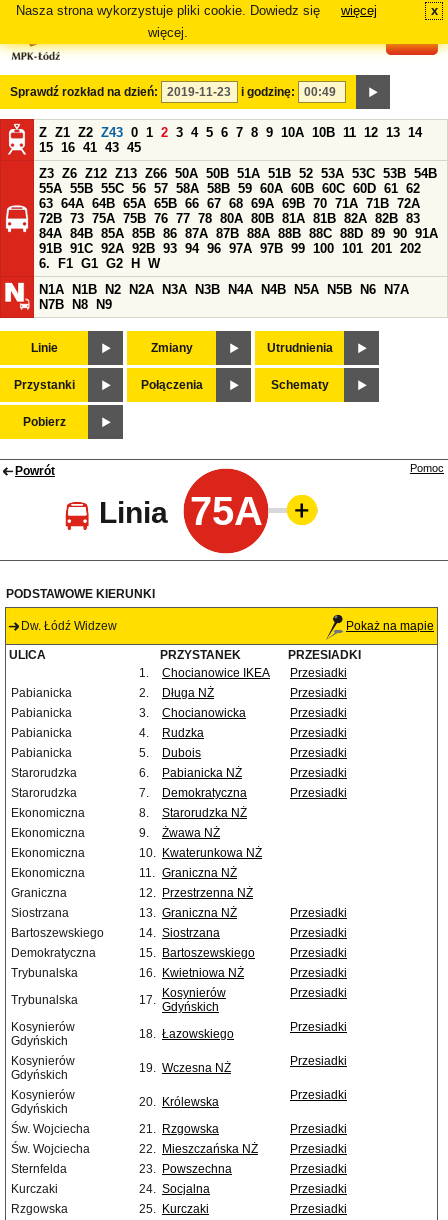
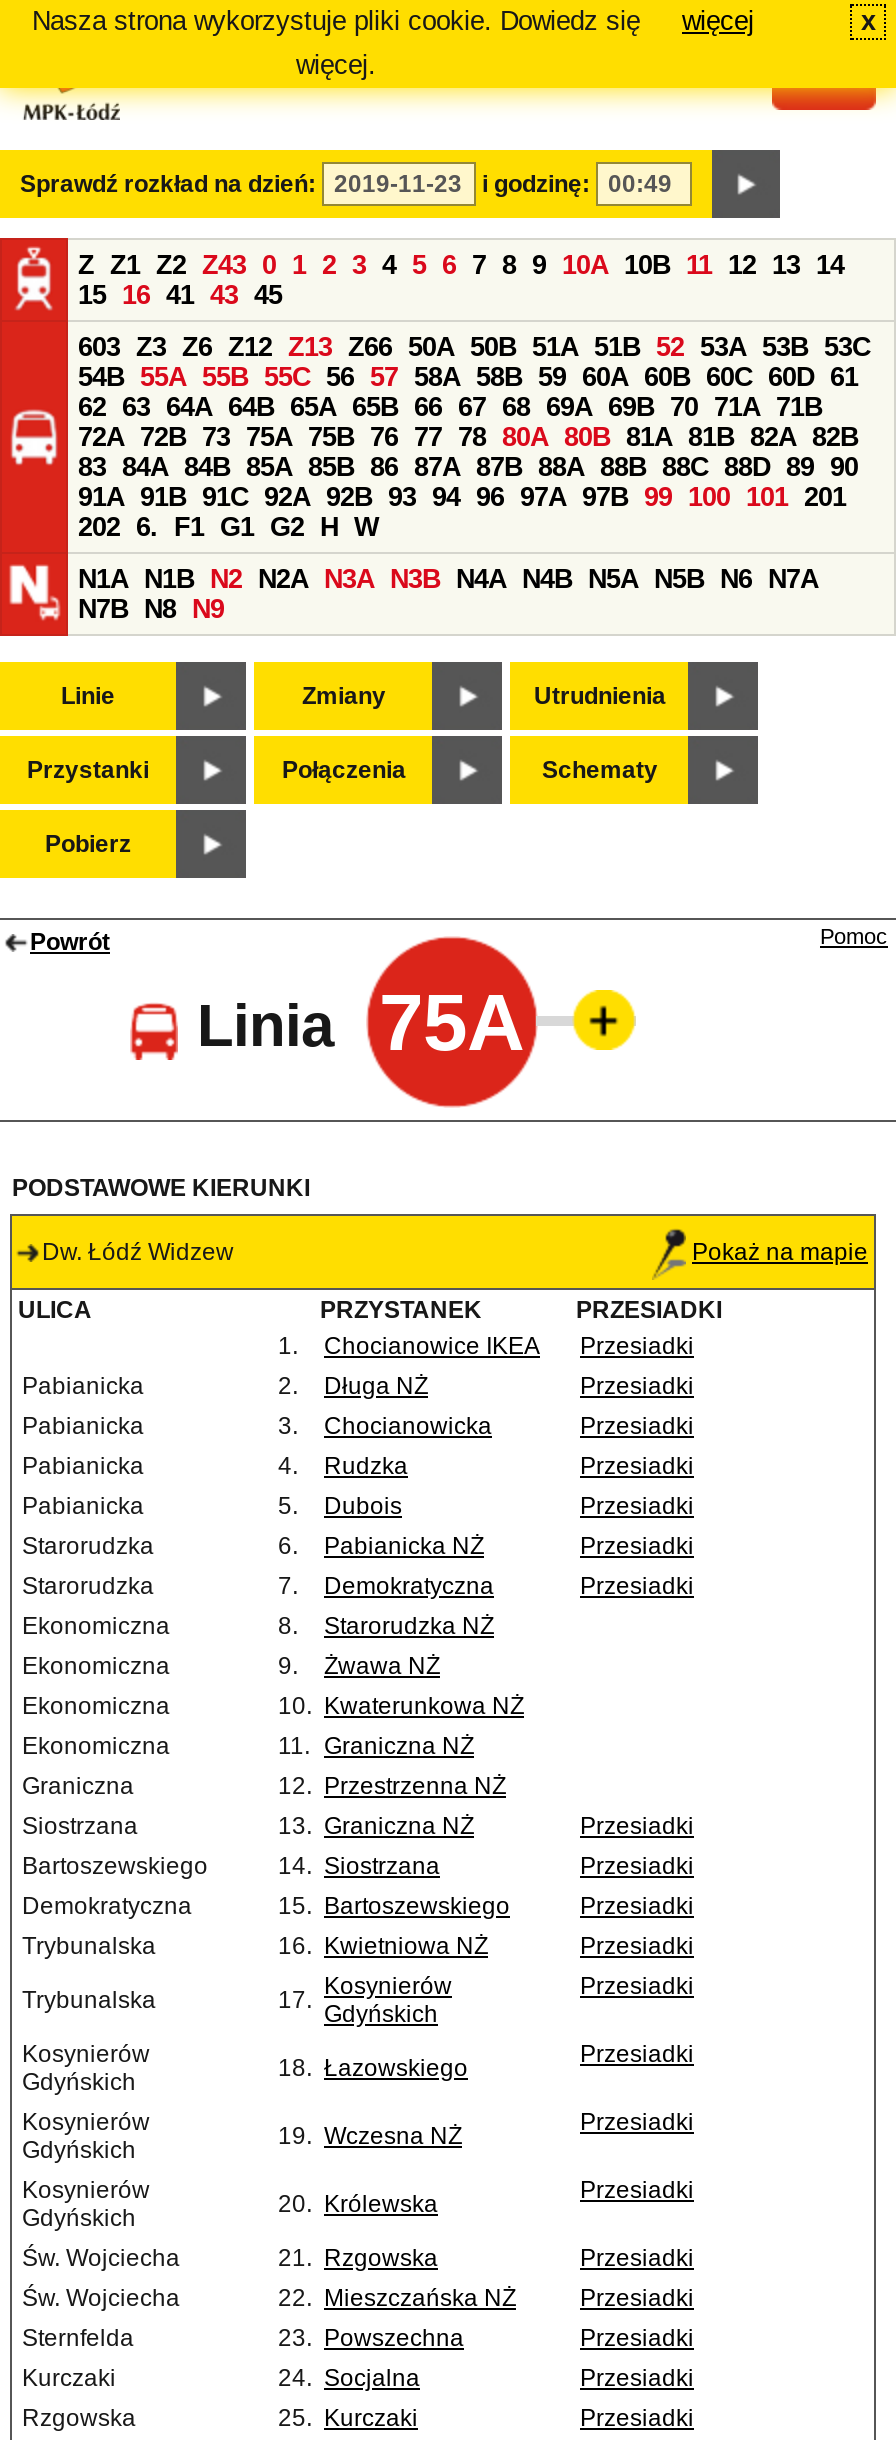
[39,166,438,271] Z3 Z6 Z12 Z13 Z66 50A 50B 51A 51B 52 53A 53C 53B 54B | 55A 55B 55C 56 57 58A 58B 59 60A 60B 60C 60D 61 62 | 63 64A 64B 65A 65B 66 67 68 69A 69B 70 71A 71B 72A | 72B 73 75A 75B 76 77 78 80A 80B 81A 81B 82A 82B 83 | 84A 84B 85A 85B 86 87A 87B 88A 88B 88C 88D 89 90 91A | 91B 91C 92A 92B 93 94 96 97A 97B 99 100 101 201 202 | 6. F1 G1 G2 H W -> [78,332,870,542] 603 Z3 Z6 Z12 Z13 Z66 50A 50B 51A 51B 52 53A 53B 53C | 54B 55A 55B 55C 56 57 58A 58B 59 60A 60B 60C 60D 61 | 62 63 64A 64B 65A 65B 66 67 68 69A 69B 70 71A 71B | 72A 72B 73 75A 75B 76 77 78 80A 80B 81A 81B 82A 82B | 83 84A 84B 85A 85B 86 87A 87B 88A 88B 88C 88D 89 90 | 91A 91B 91C 92A 92B 93 94 96 97A 97B 99 100 101 201 | 202 6. F1 G1 G2 H W

